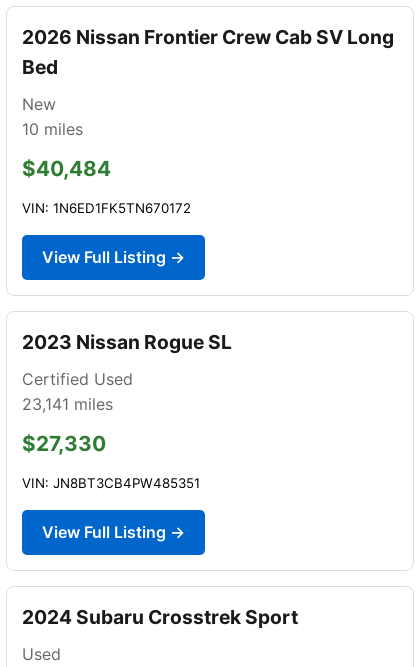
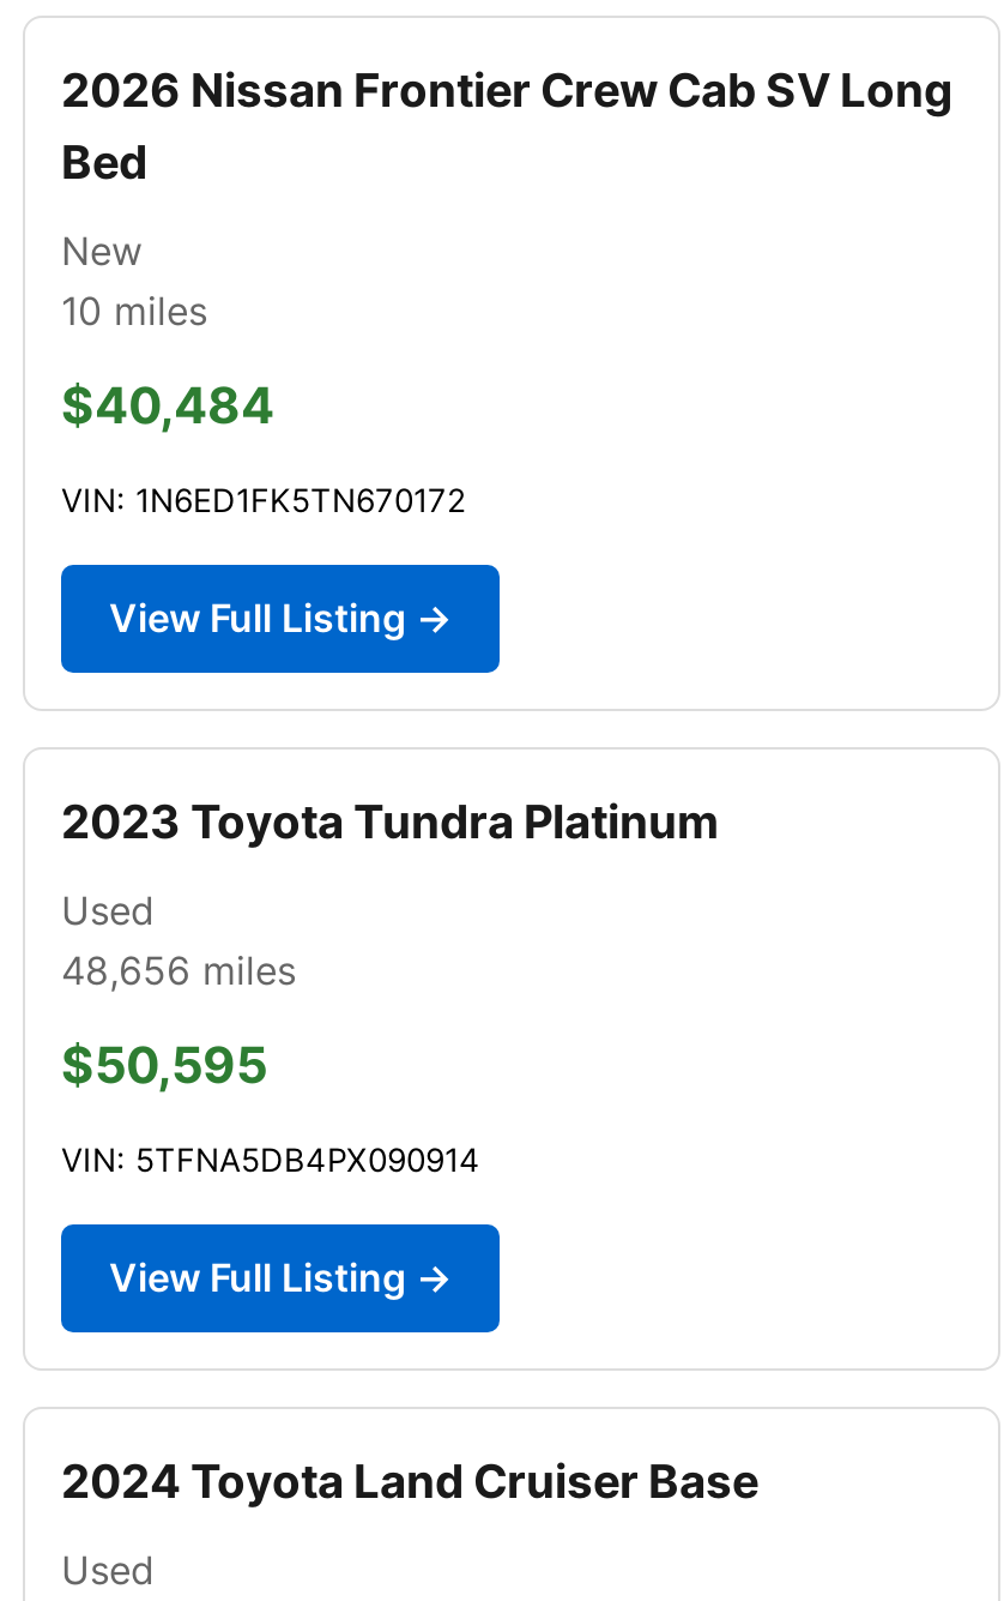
[22,330,232,354] 2023 Nissan Rogue SL -> [61,792,720,850] 2023 Toyota Tundra Platinum
[22,369,133,414] Certified Used | 23,141 miles -> [61,886,296,994] Used | 48,656 miles
[22,431,106,456] $27,330 -> [61,1035,267,1095] $50,595
[22,475,200,491] VIN: JN8BT3CB4PW485351 -> [61,1140,480,1179] VIN: 5TFNA5DB4PX090914
[22,605,298,629] 2024 Subaru Crosstrek Sport -> [61,1452,758,1510] 2024 Toyota Land Cruiser Base

